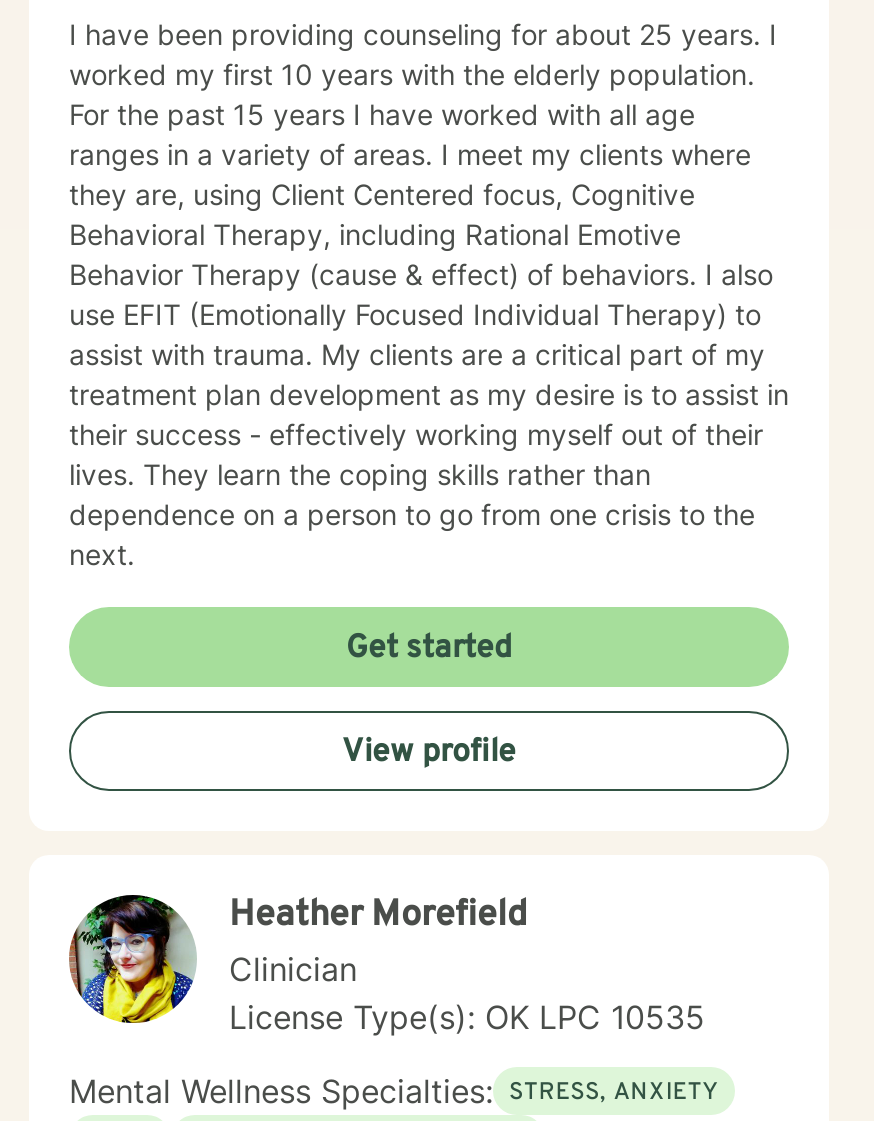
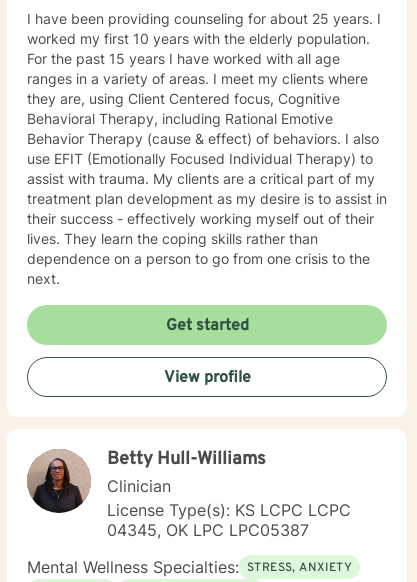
[69,893,527,1025] [image] | Heather Morefield -> [28,448,266,514] [image] | Betty Hull-Williams
[229,997,705,1037] License Type(s): OK LPC 10535 -> [107,500,351,540] License Type(s): KS LCPC LCPC | 04345, OK LPC LPC05387

